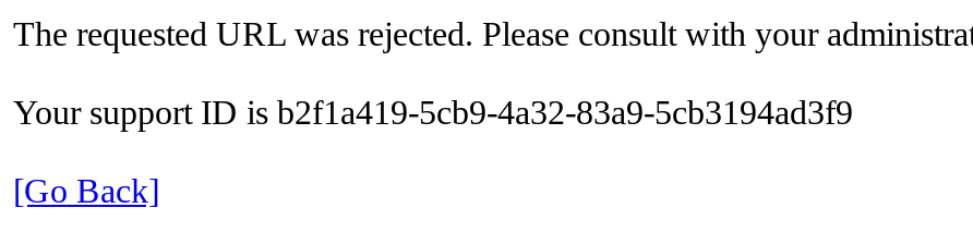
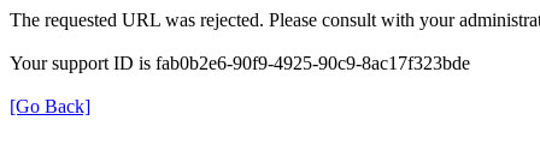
[13,94,853,131] Your support ID is b2f1a419-5cb9-4a32-83a9-5cb3194ad3f9 -> [10,53,470,73] Your support ID is fab0b2e6-90f9-4925-90c9-8ac17f323bde

